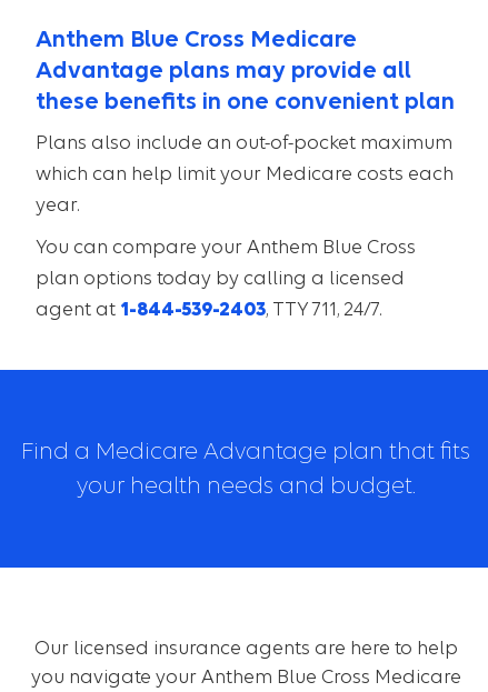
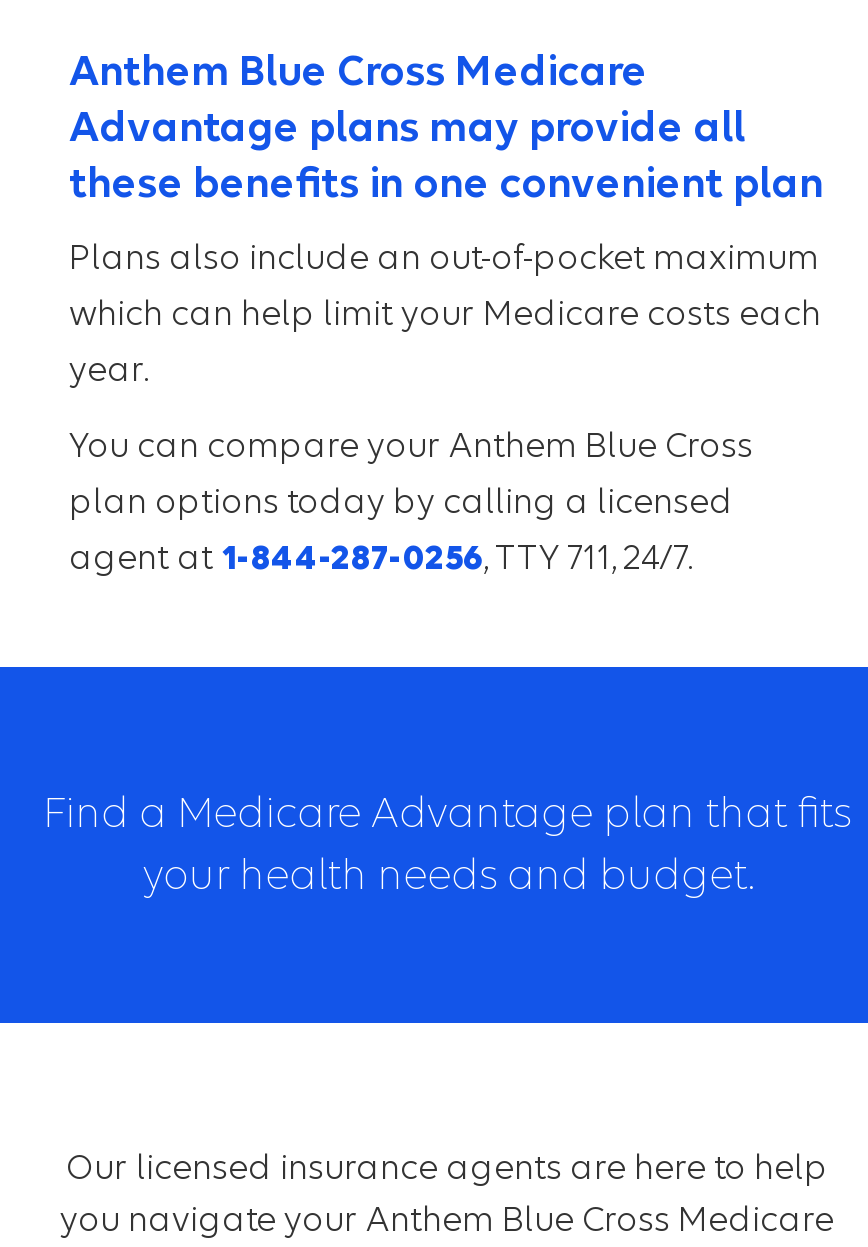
[36,299,381,320] agent at 1-844-539-2403, TTY 711, 24/7. -> [69,539,691,577] agent at 1-844-287-0256, TTY 711, 24/7.

